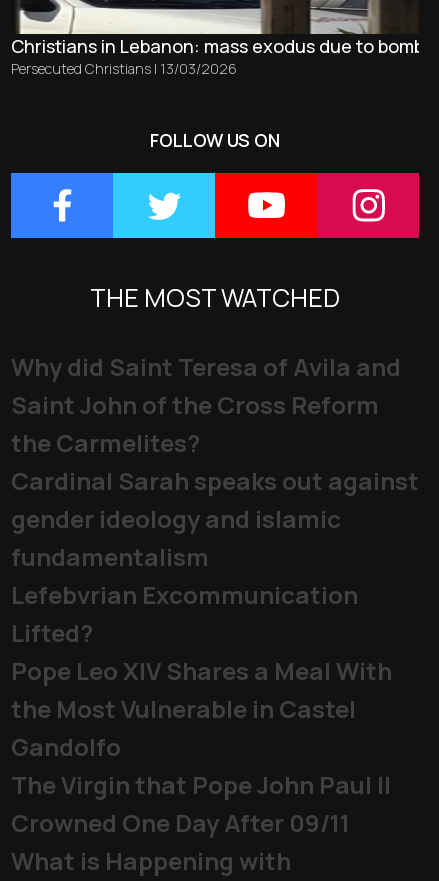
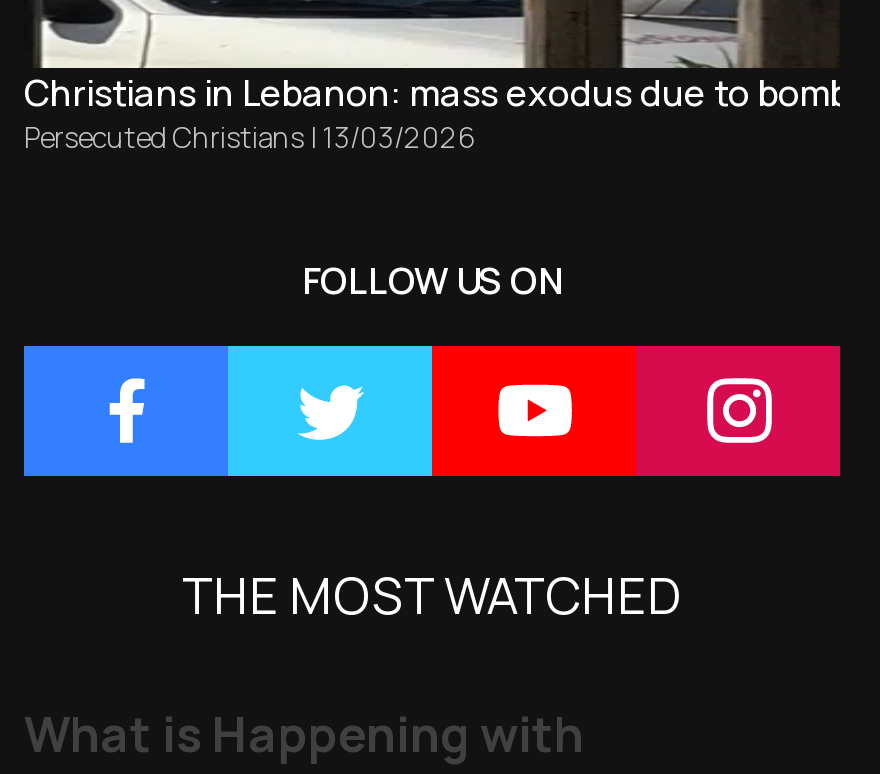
[11,350,419,839] Why did Saint Teresa of Avila and | Saint John of the Cross Reform | the Carmelites? | Cardinal Sarah speaks out against | gender ideology and islamic | fundamentalism | Lefebvrian Excommunication | Lifted? | Pope Leo XIV Shares a Meal With | the Most Vulnerable in Castel | Gandolfo | The Virgin that Pope John Paul II | Crowned One Day After 09/11 -> none

